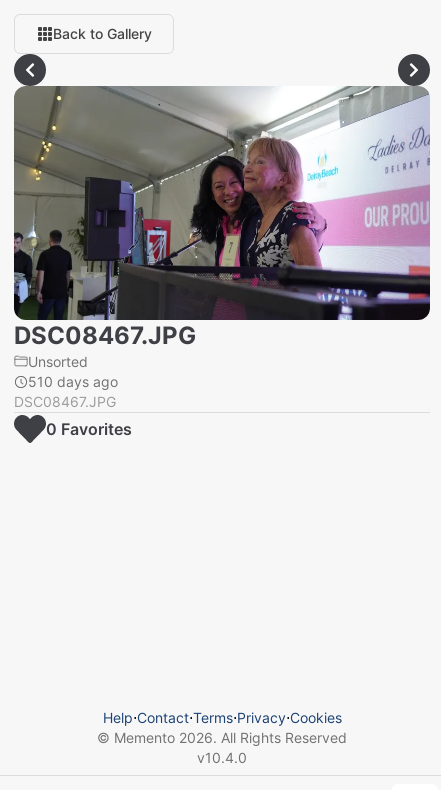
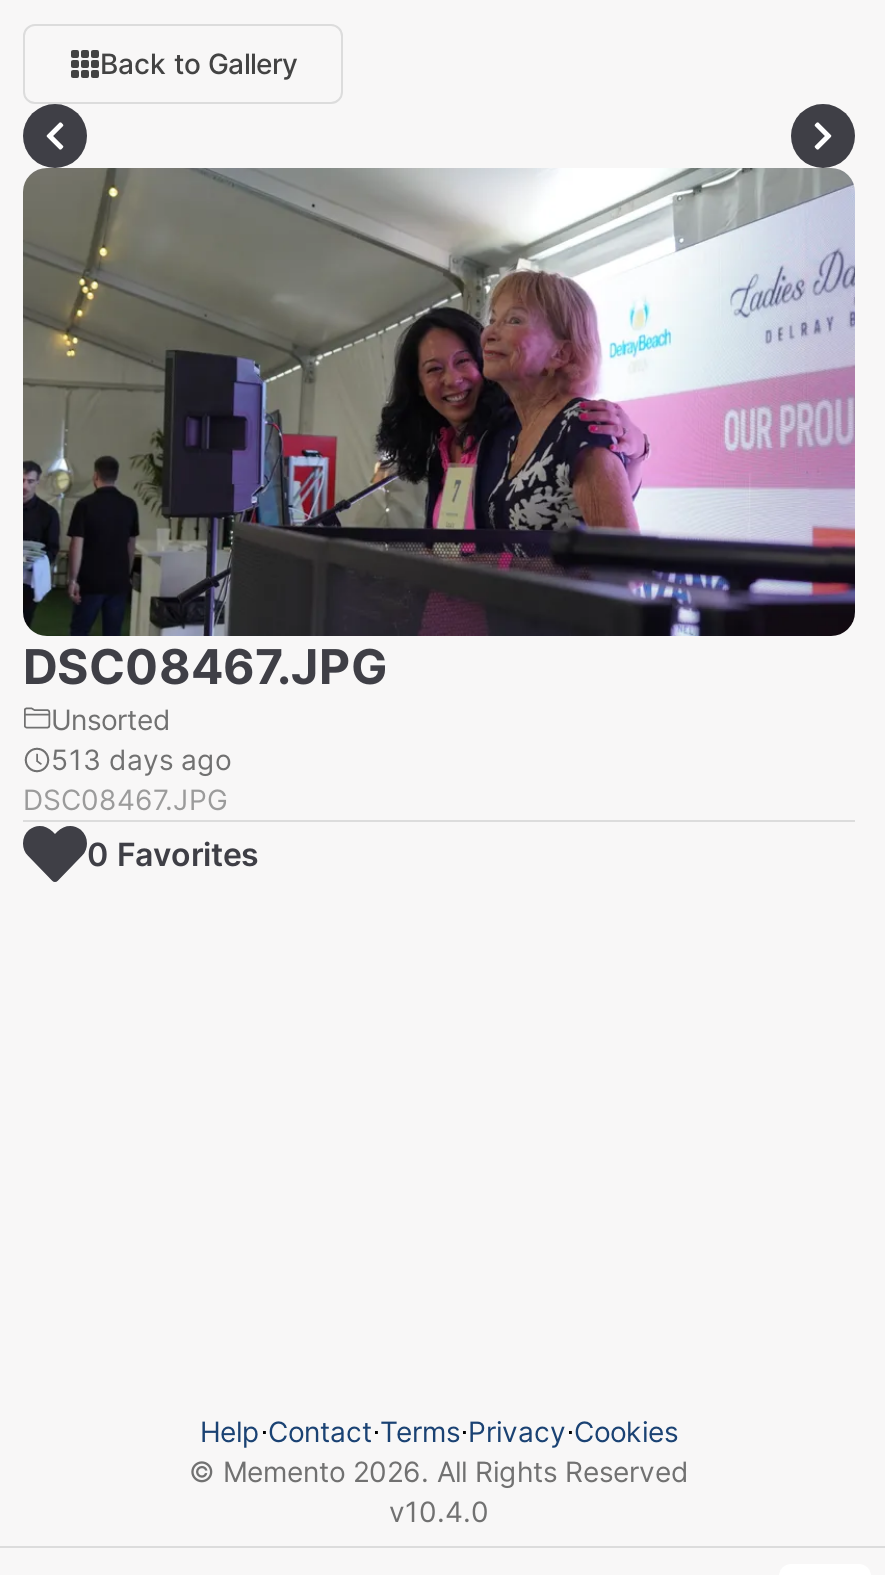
[28,373,118,390] 510 days ago -> [51,742,231,776] 513 days ago

